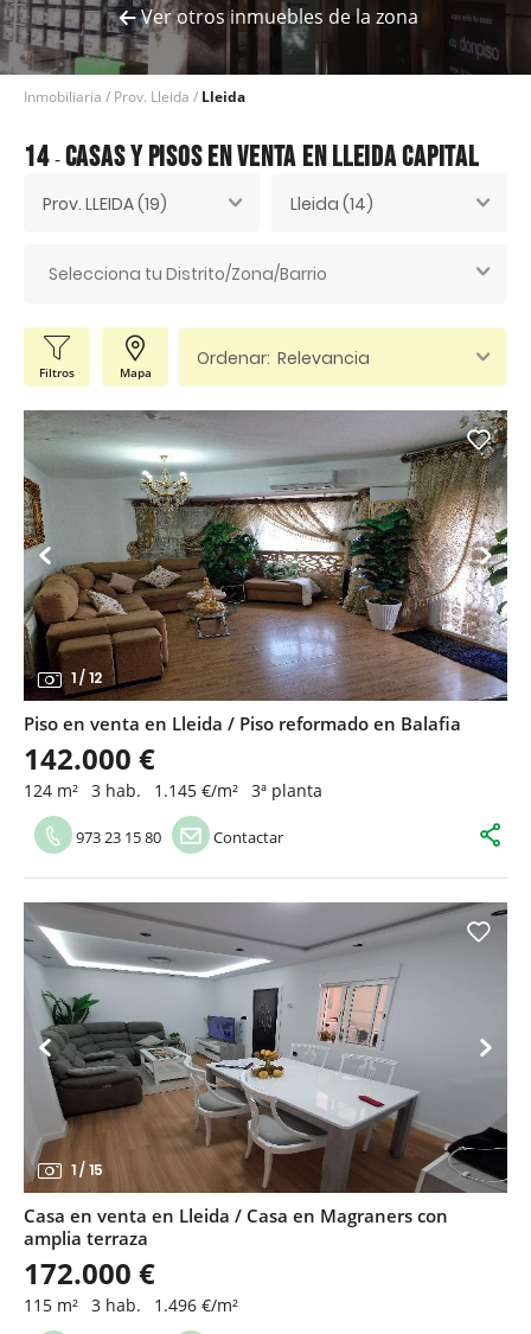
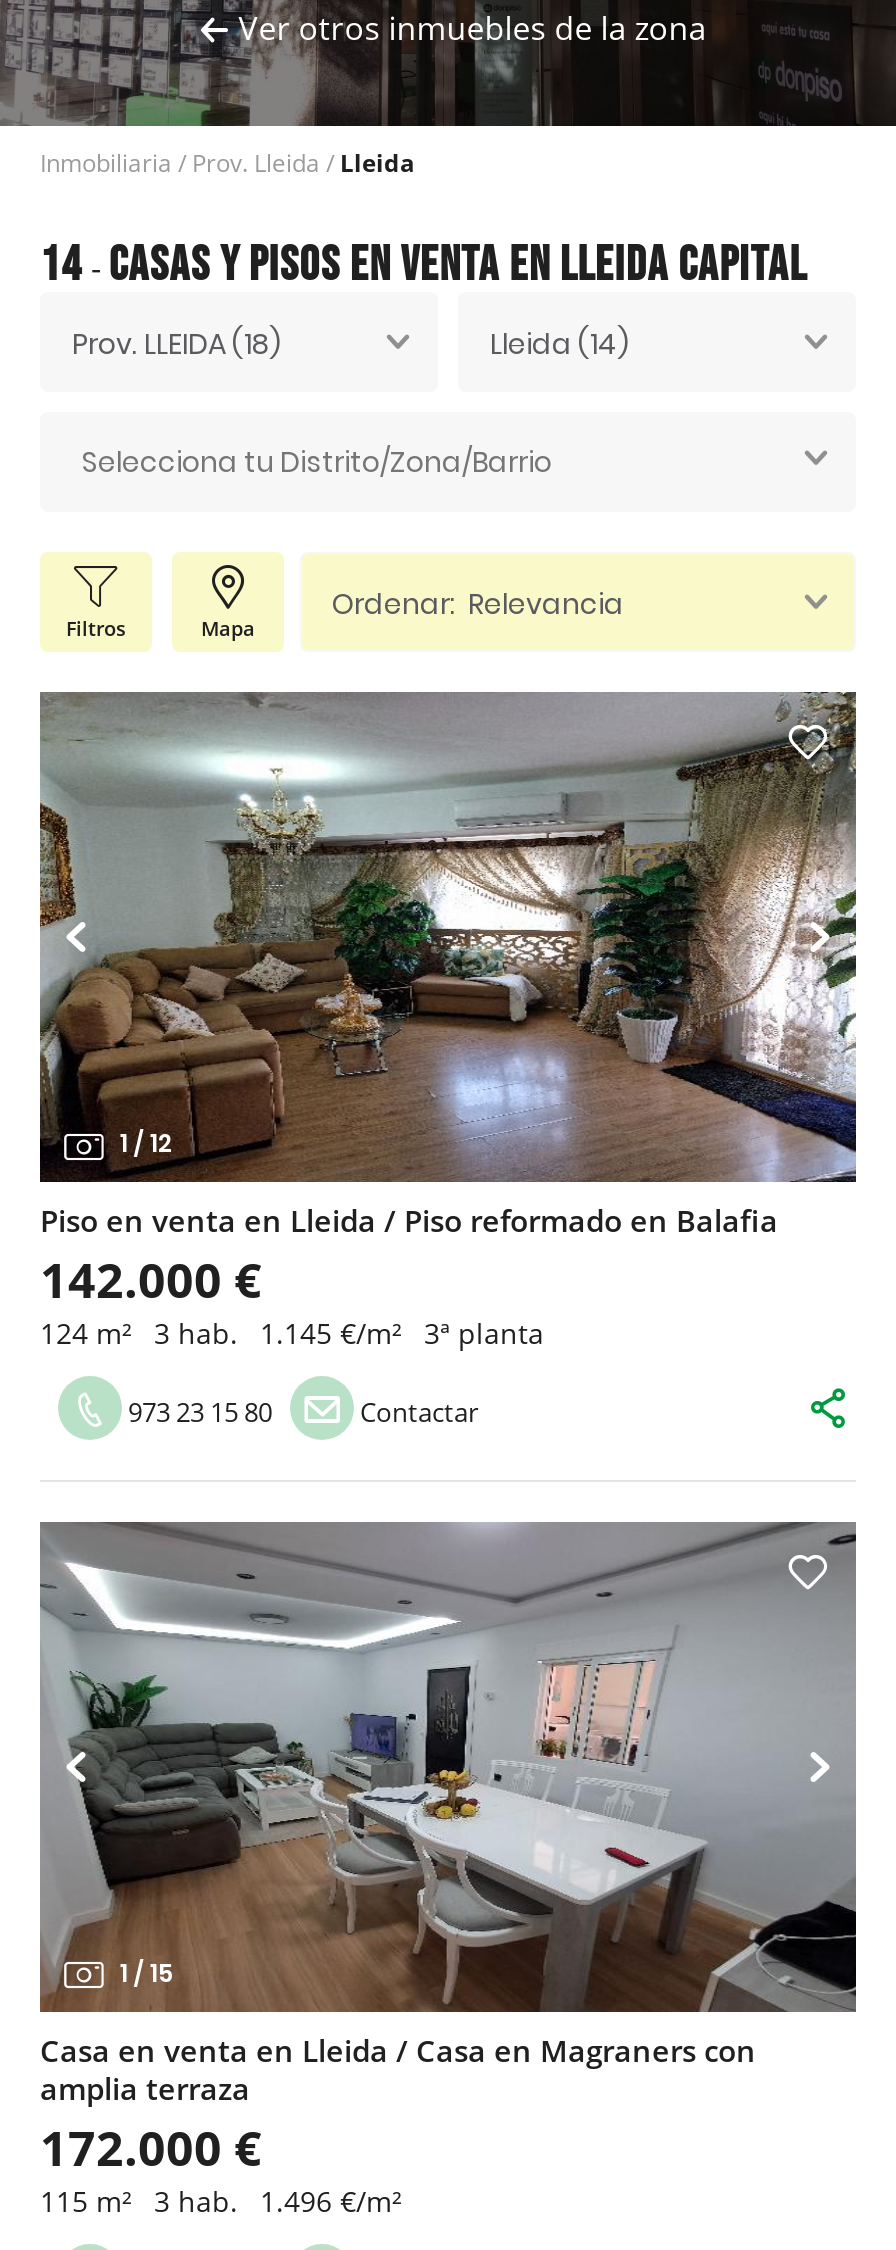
[43,192,167,216] Prov. LLEIDA (19) -> [72,324,282,364] Prov. LLEIDA (18)

